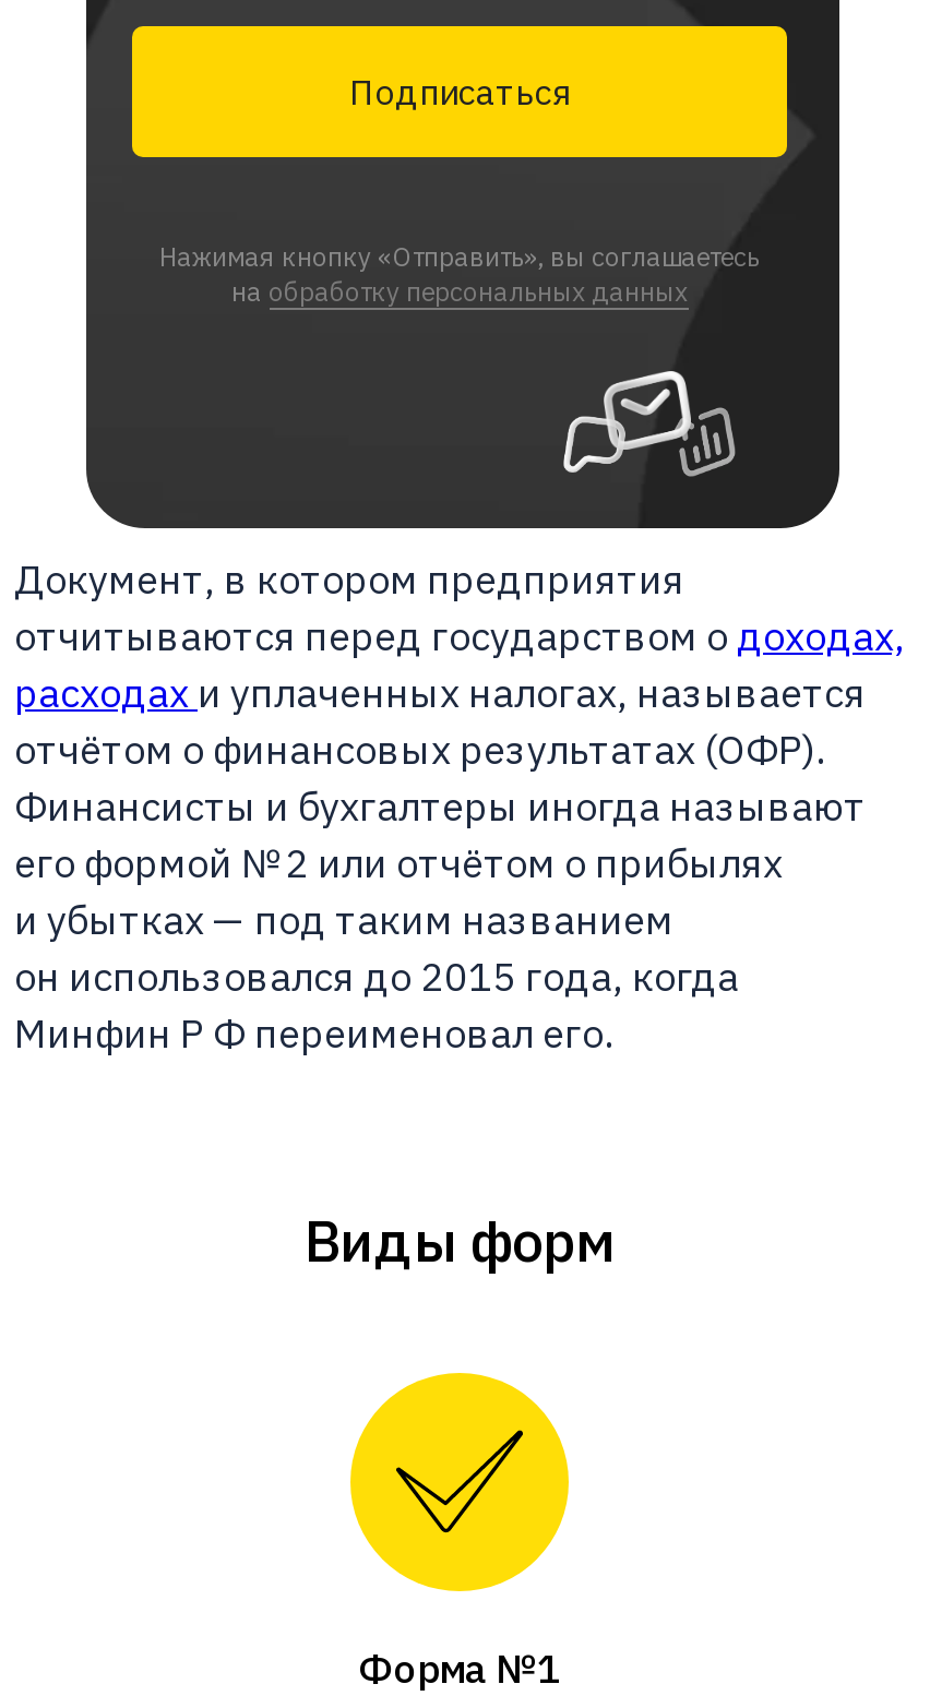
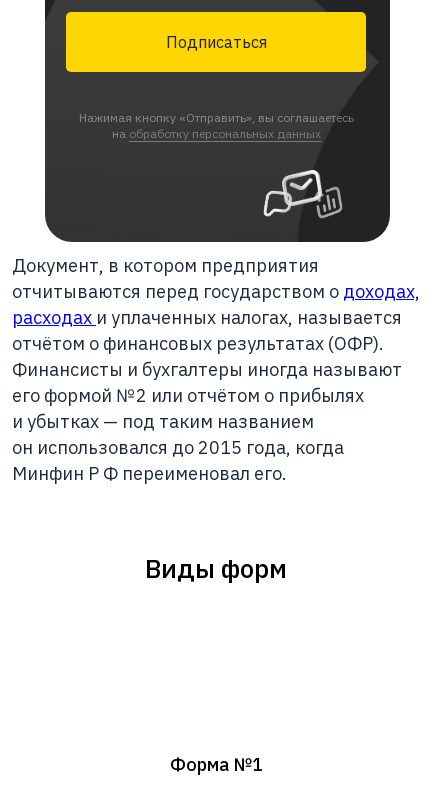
[348,1371,571,1593] [image] -> none

